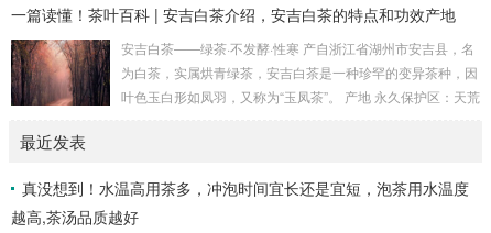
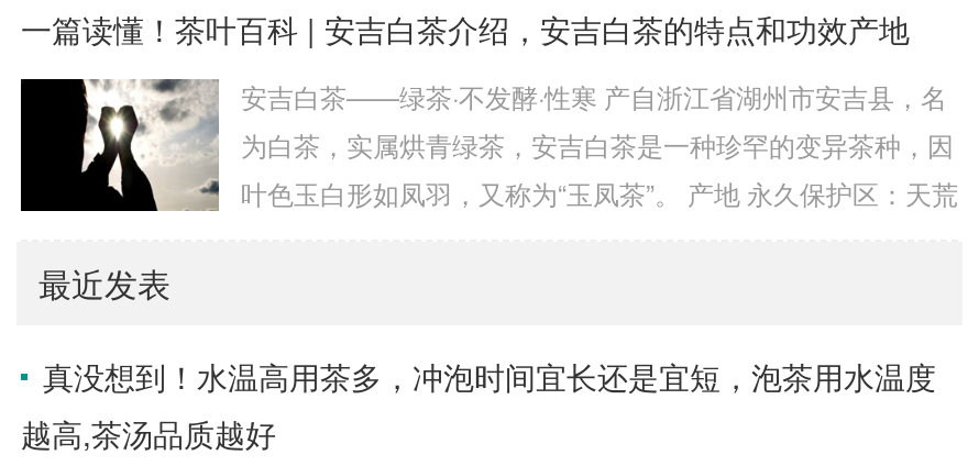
[11,38,111,107] [image] -> [23,77,219,213] [image]

